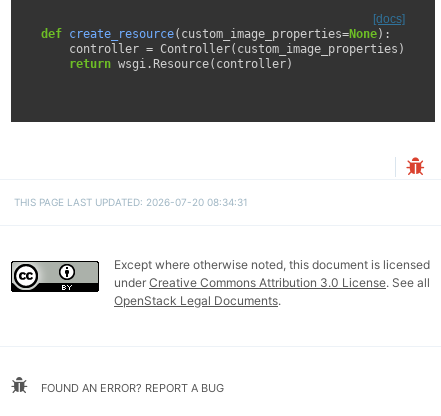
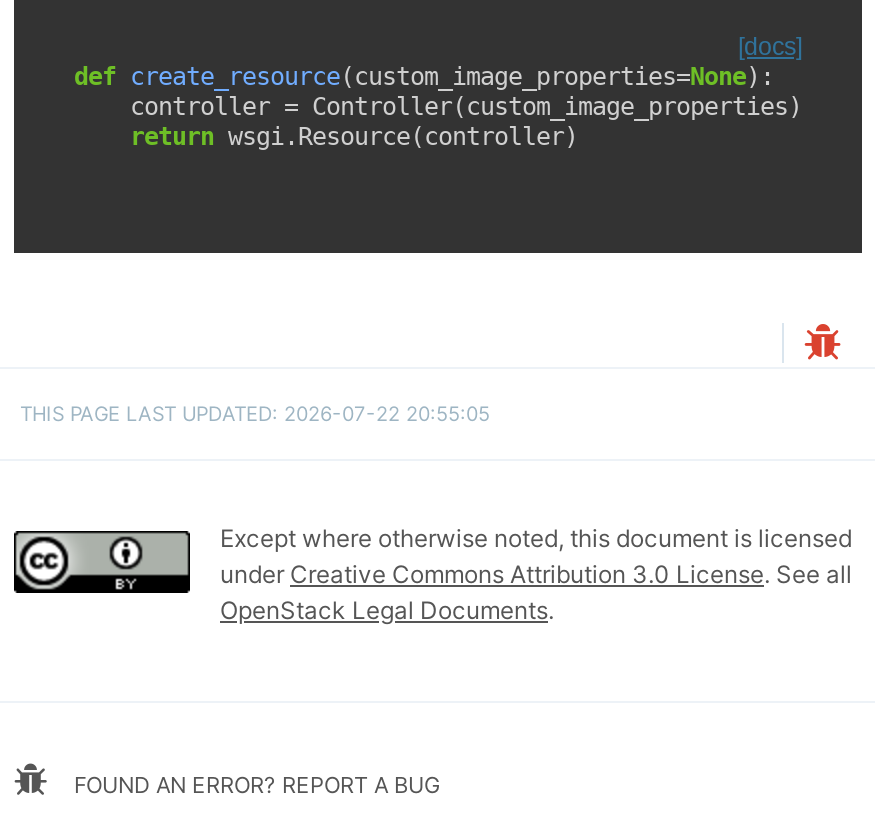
[14,196,248,208] THIS PAGE LAST UPDATED: 2026-07-20 08:34:31 -> [20,401,490,425] THIS PAGE LAST UPDATED: 2026-07-22 20:55:05

